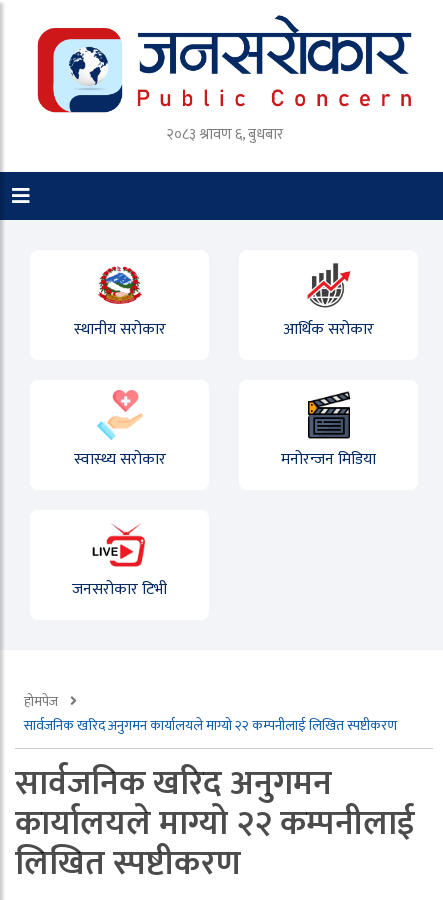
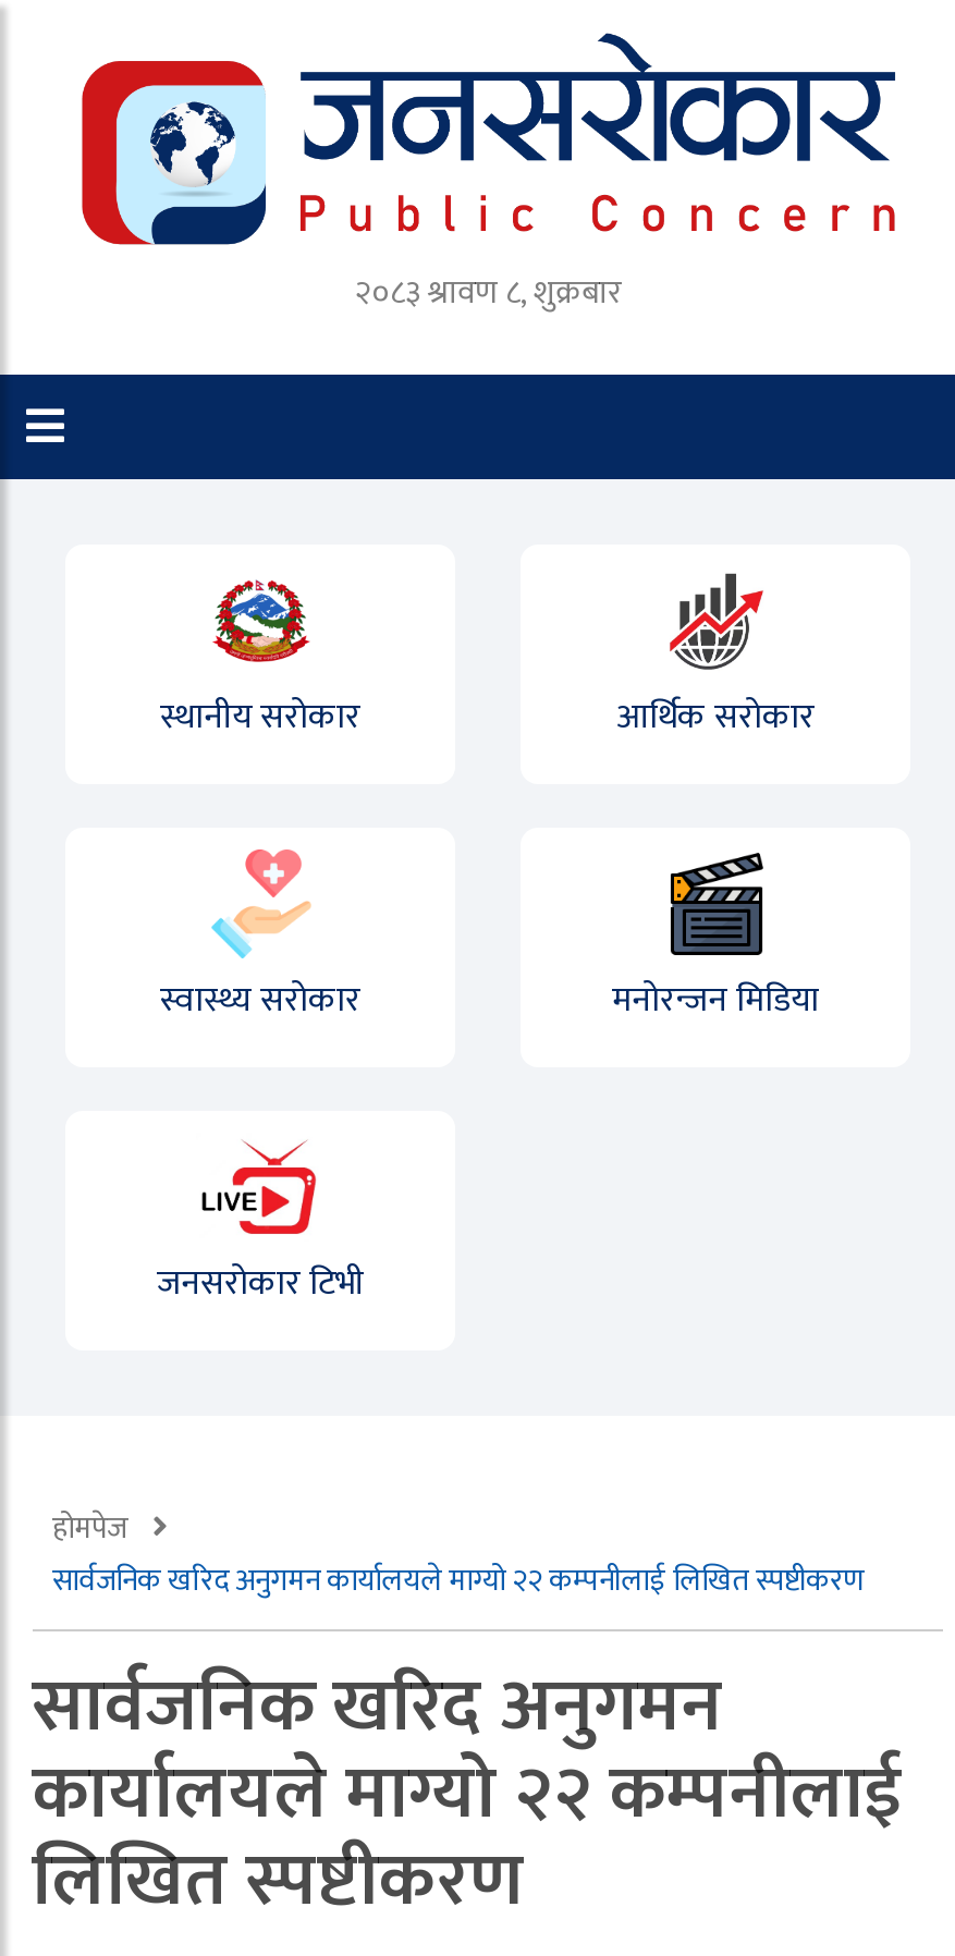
[165,122,282,147] २०८३ श्रावण ६, बुधबार -> [355,266,621,321] २०८३ श्रावण ८, शुक्रबार

